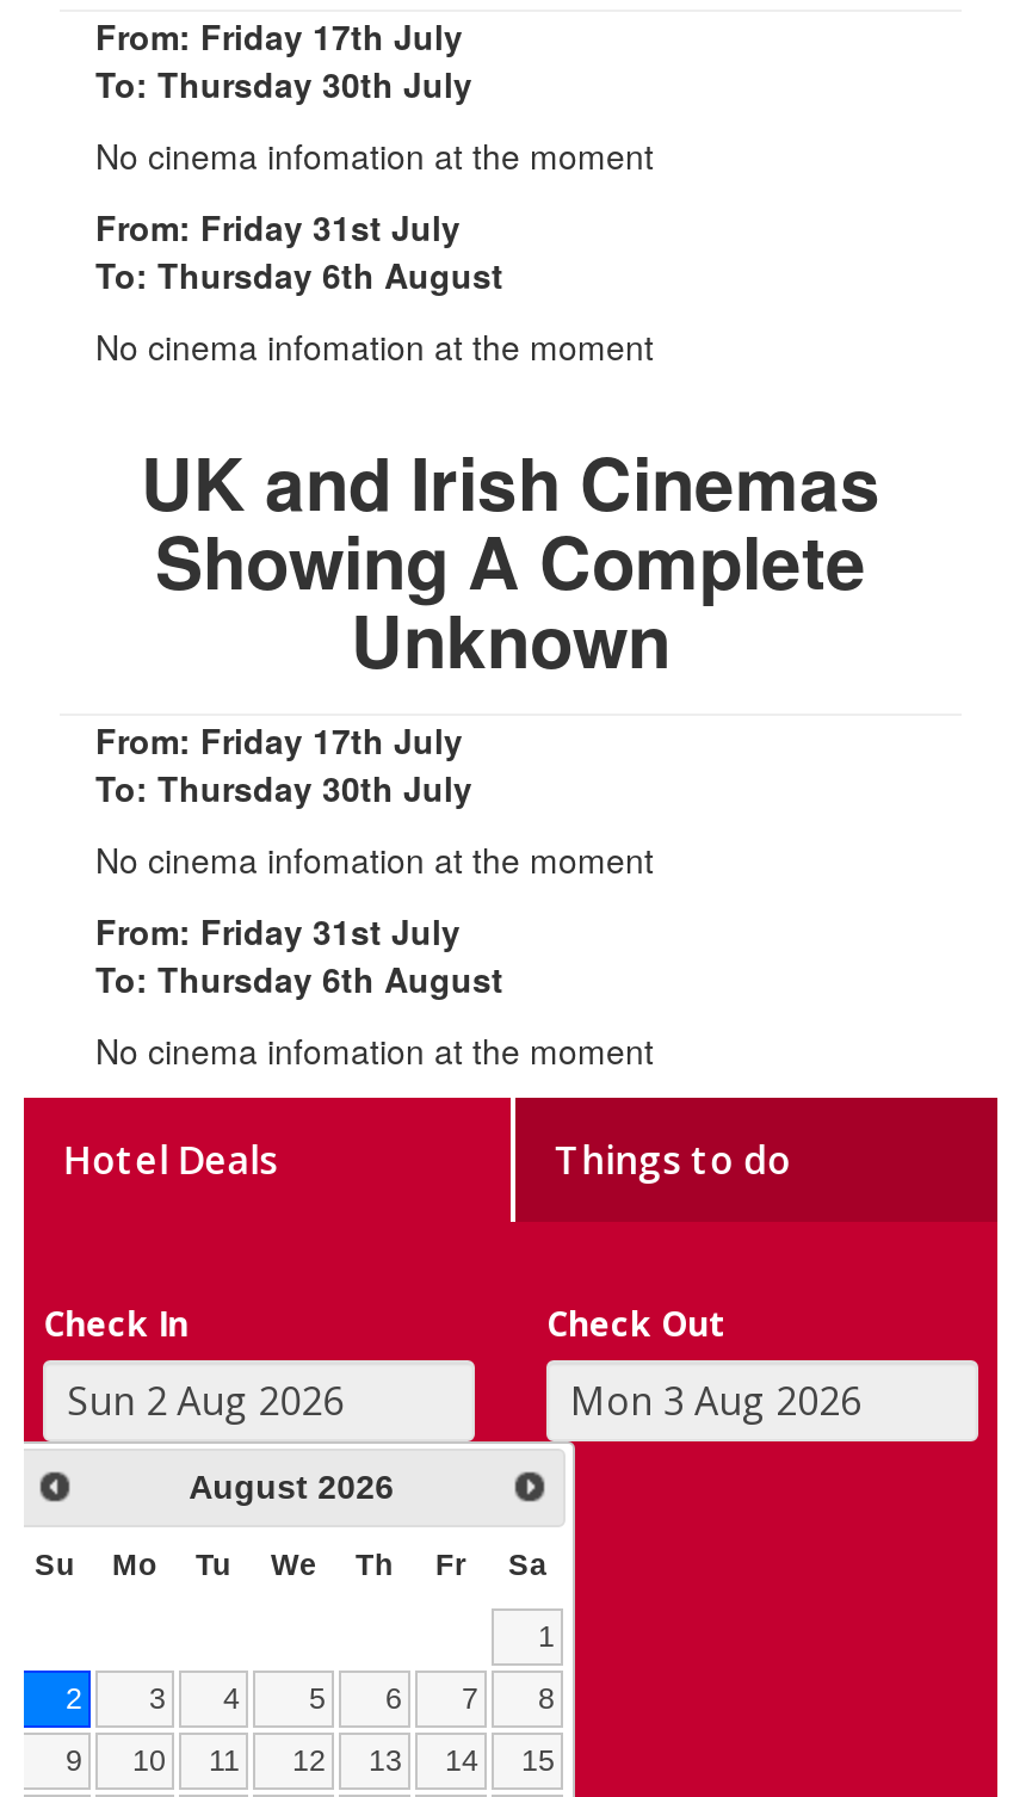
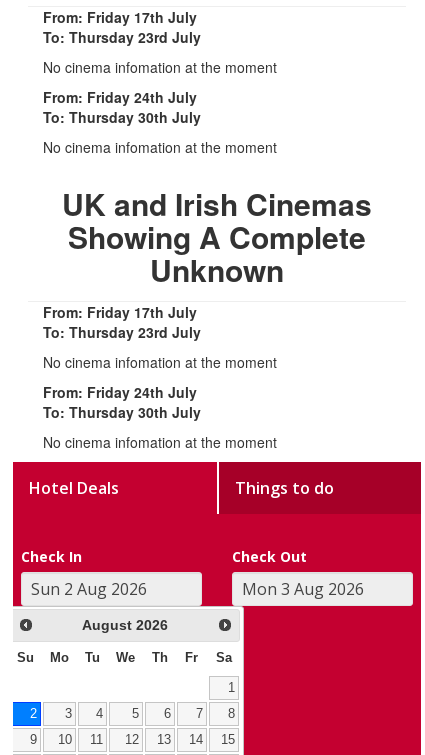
[95,58,472,106] To: Thursday 30th July -> [43,26,201,46] To: Thursday 23rd July
[95,202,461,249] From: Friday 31st July -> [43,86,197,106] From: Friday 24th July
[95,249,503,297] To: Thursday 6th August -> [43,106,201,126] To: Thursday 30th July
[95,762,472,810] To: Thursday 30th July -> [43,321,201,341] To: Thursday 23rd July
[95,906,461,953] From: Friday 31st July -> [43,381,197,401] From: Friday 24th July
[95,953,503,1001] To: Thursday 6th August -> [43,401,201,421] To: Thursday 30th July

